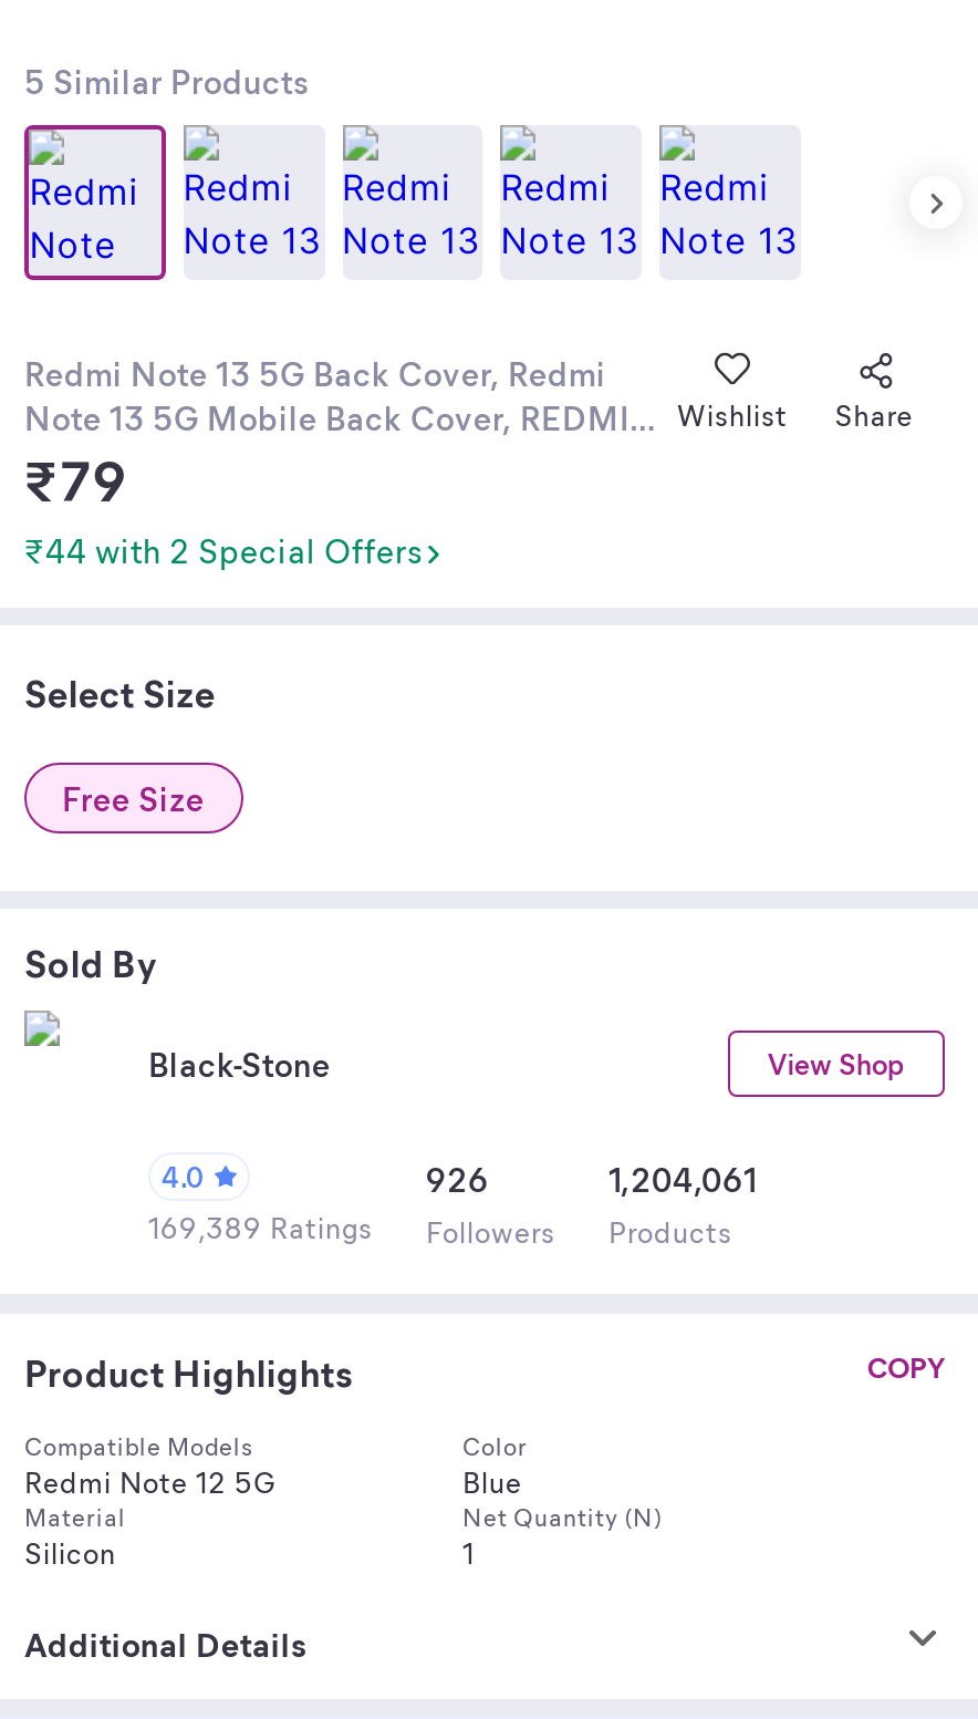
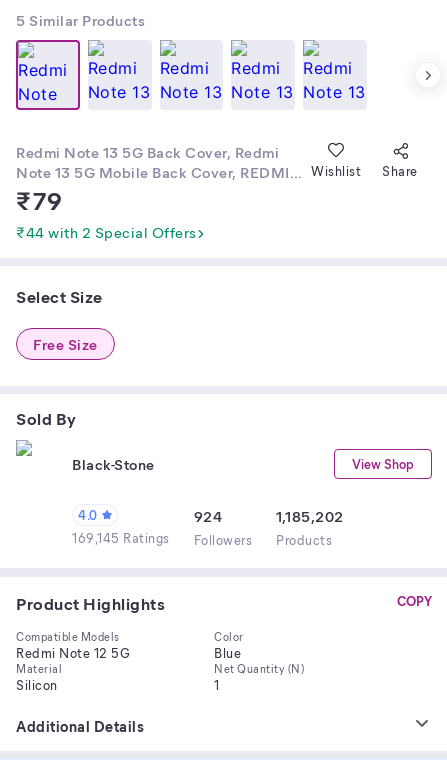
[426,1157,489,1201] 926 -> [193,506,222,526] 924
[608,1157,758,1201] 1,204,061 -> [276,506,343,526] 1,185,202
[148,1208,732,1250] 169,389 Ratings Followers Products -> [72,529,332,548] 169,145 Ratings Followers Products

